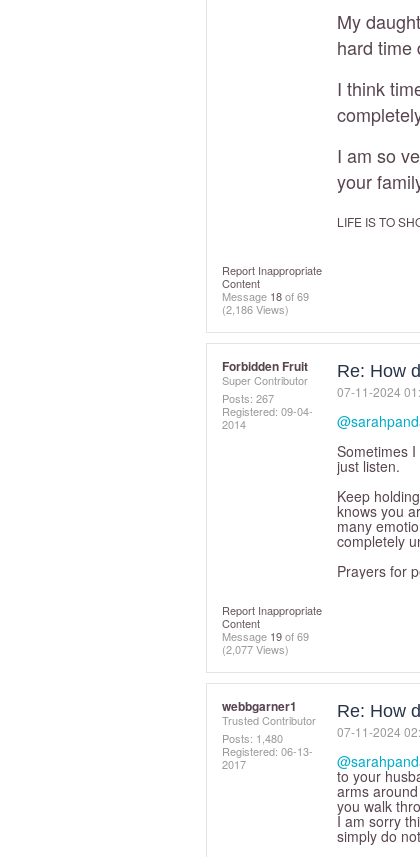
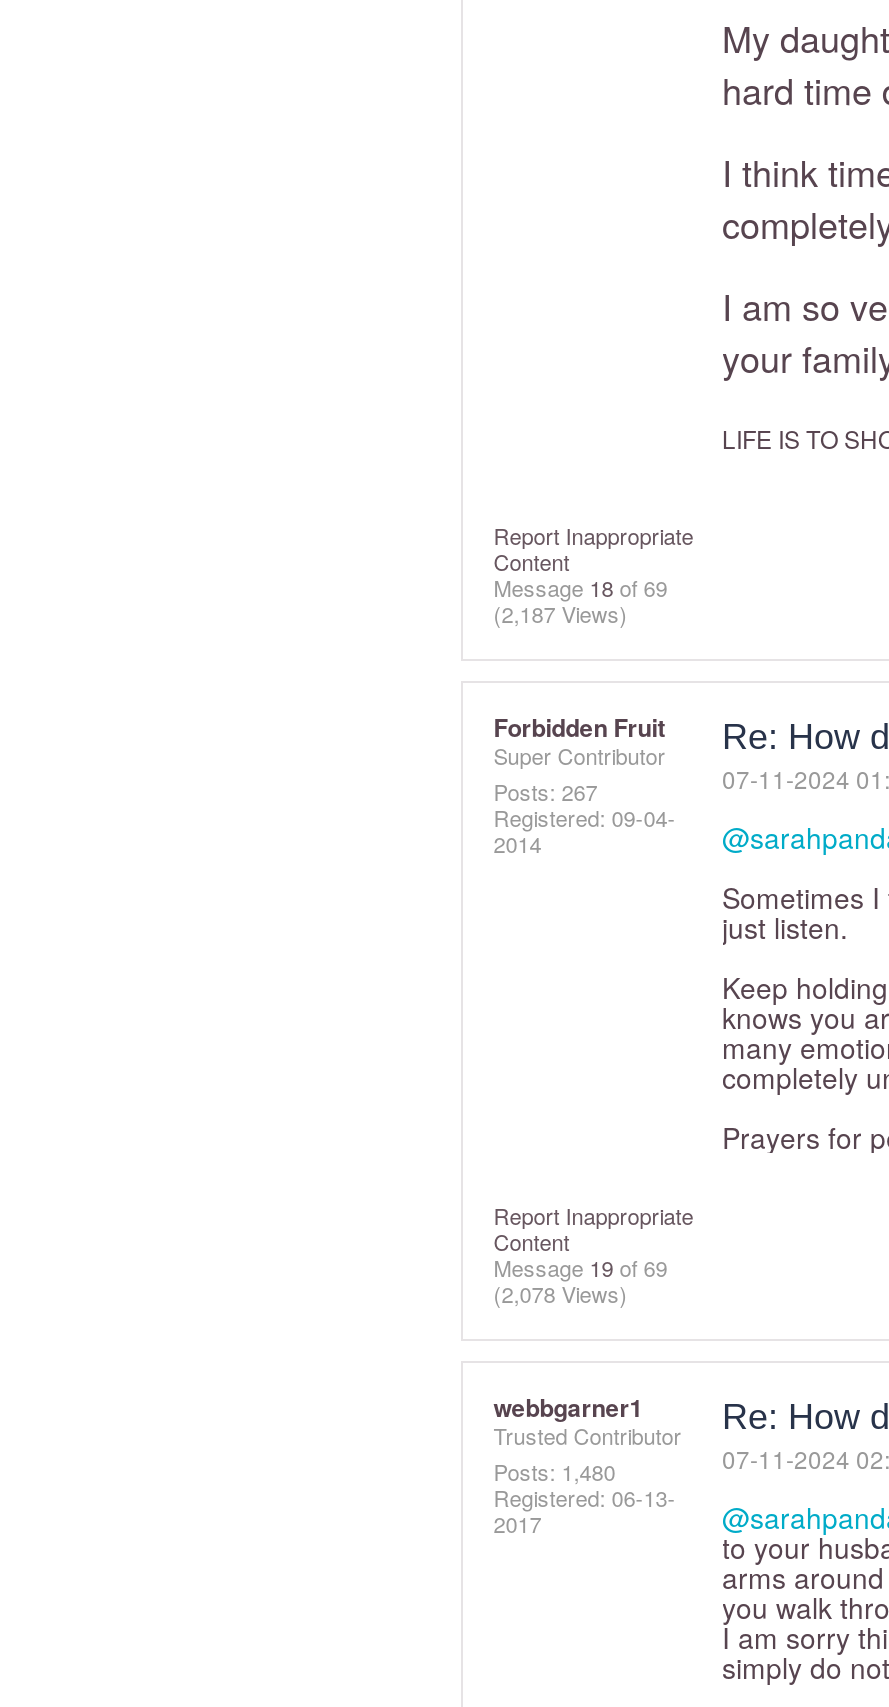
[222,301,289,317] (2,186 Views) -> [493,598,627,630] (2,187 Views)
[222,641,289,657] (2,077 Views) -> [493,1278,627,1310] (2,078 Views)

